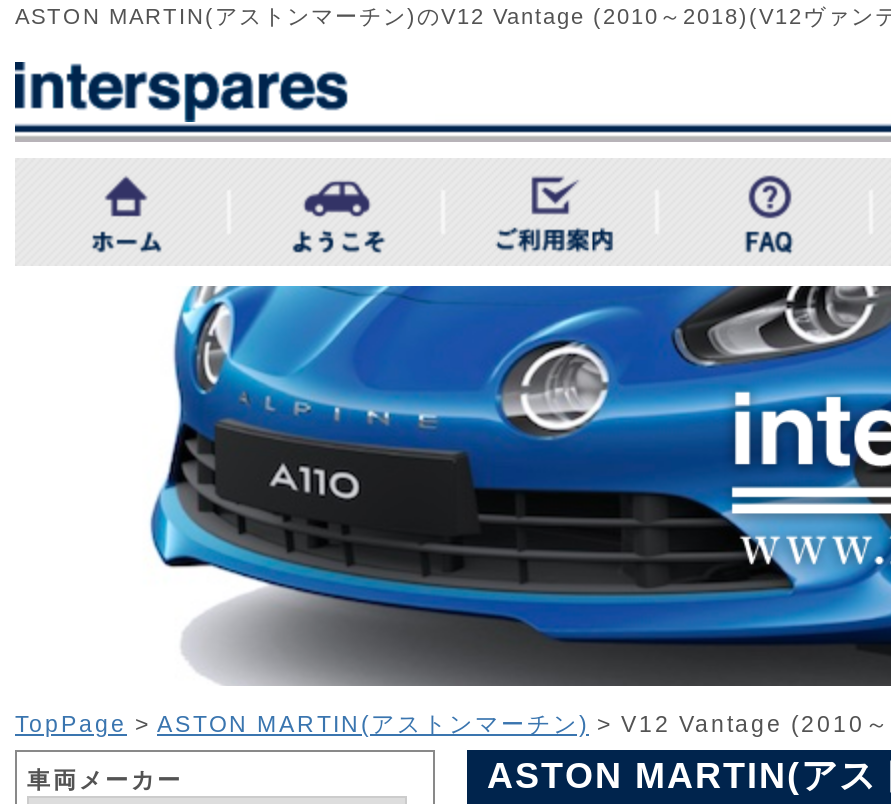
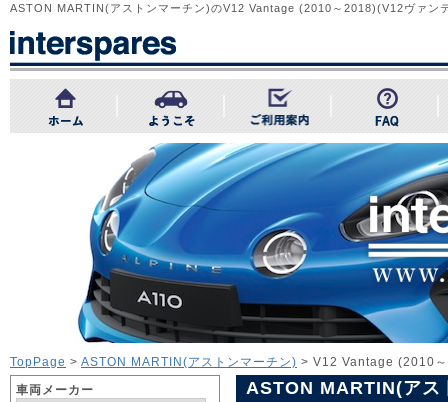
[149,284,885,688] [image] -> [77,142,445,344] [image]

